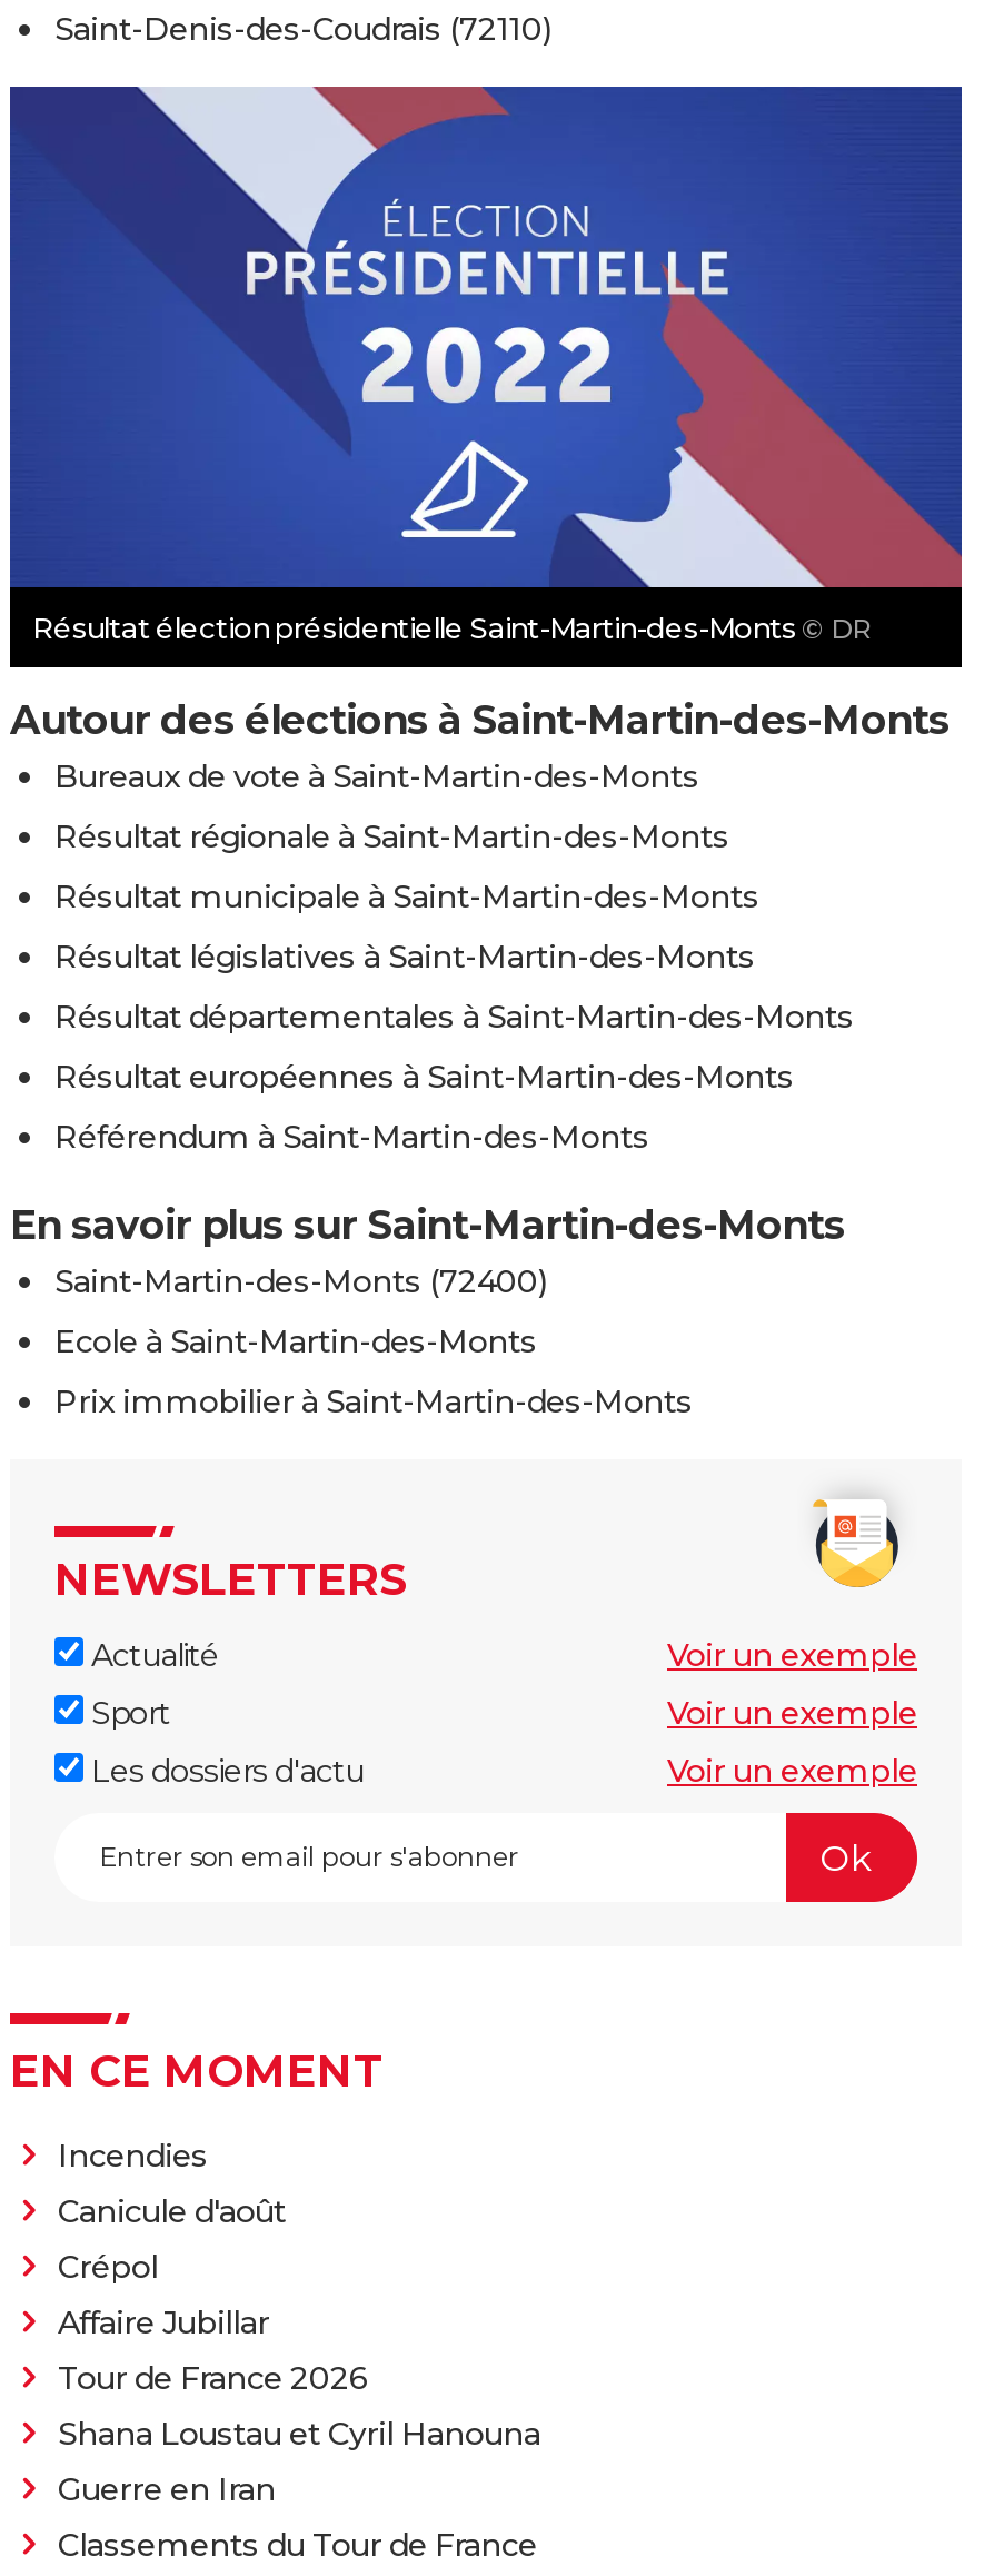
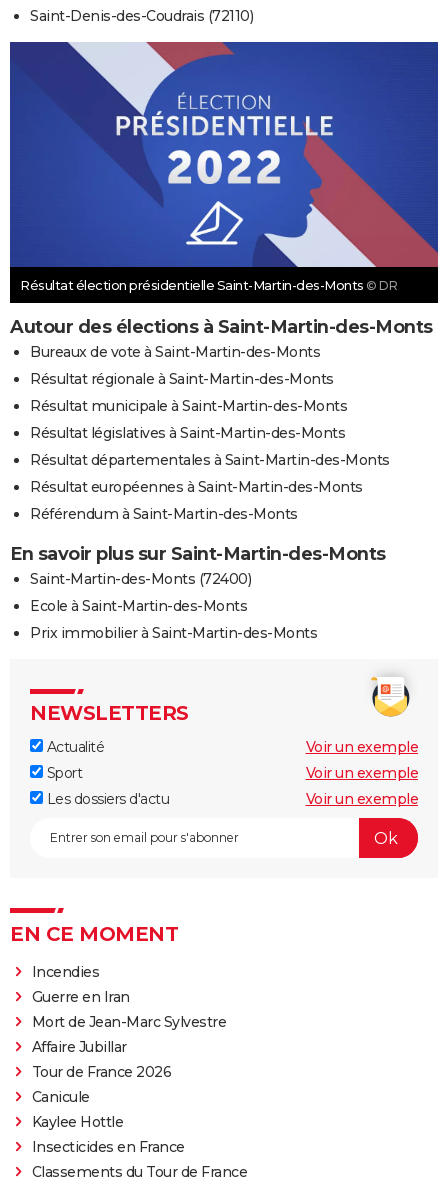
[58,2192,286,2288] Canicule d'août | Crépol -> [31,1013,226,1031] Mort de Jean-Marc Sylvestre
[58,2414,540,2455] Shana Loustau et Cyril Hanouna -> [31,1088,184,1156] Canicule | Kaylee Hottle | Insecticides en France
moved [58,2470,276,2510] -> [31,988,129,1006]: Guerre en Iran

